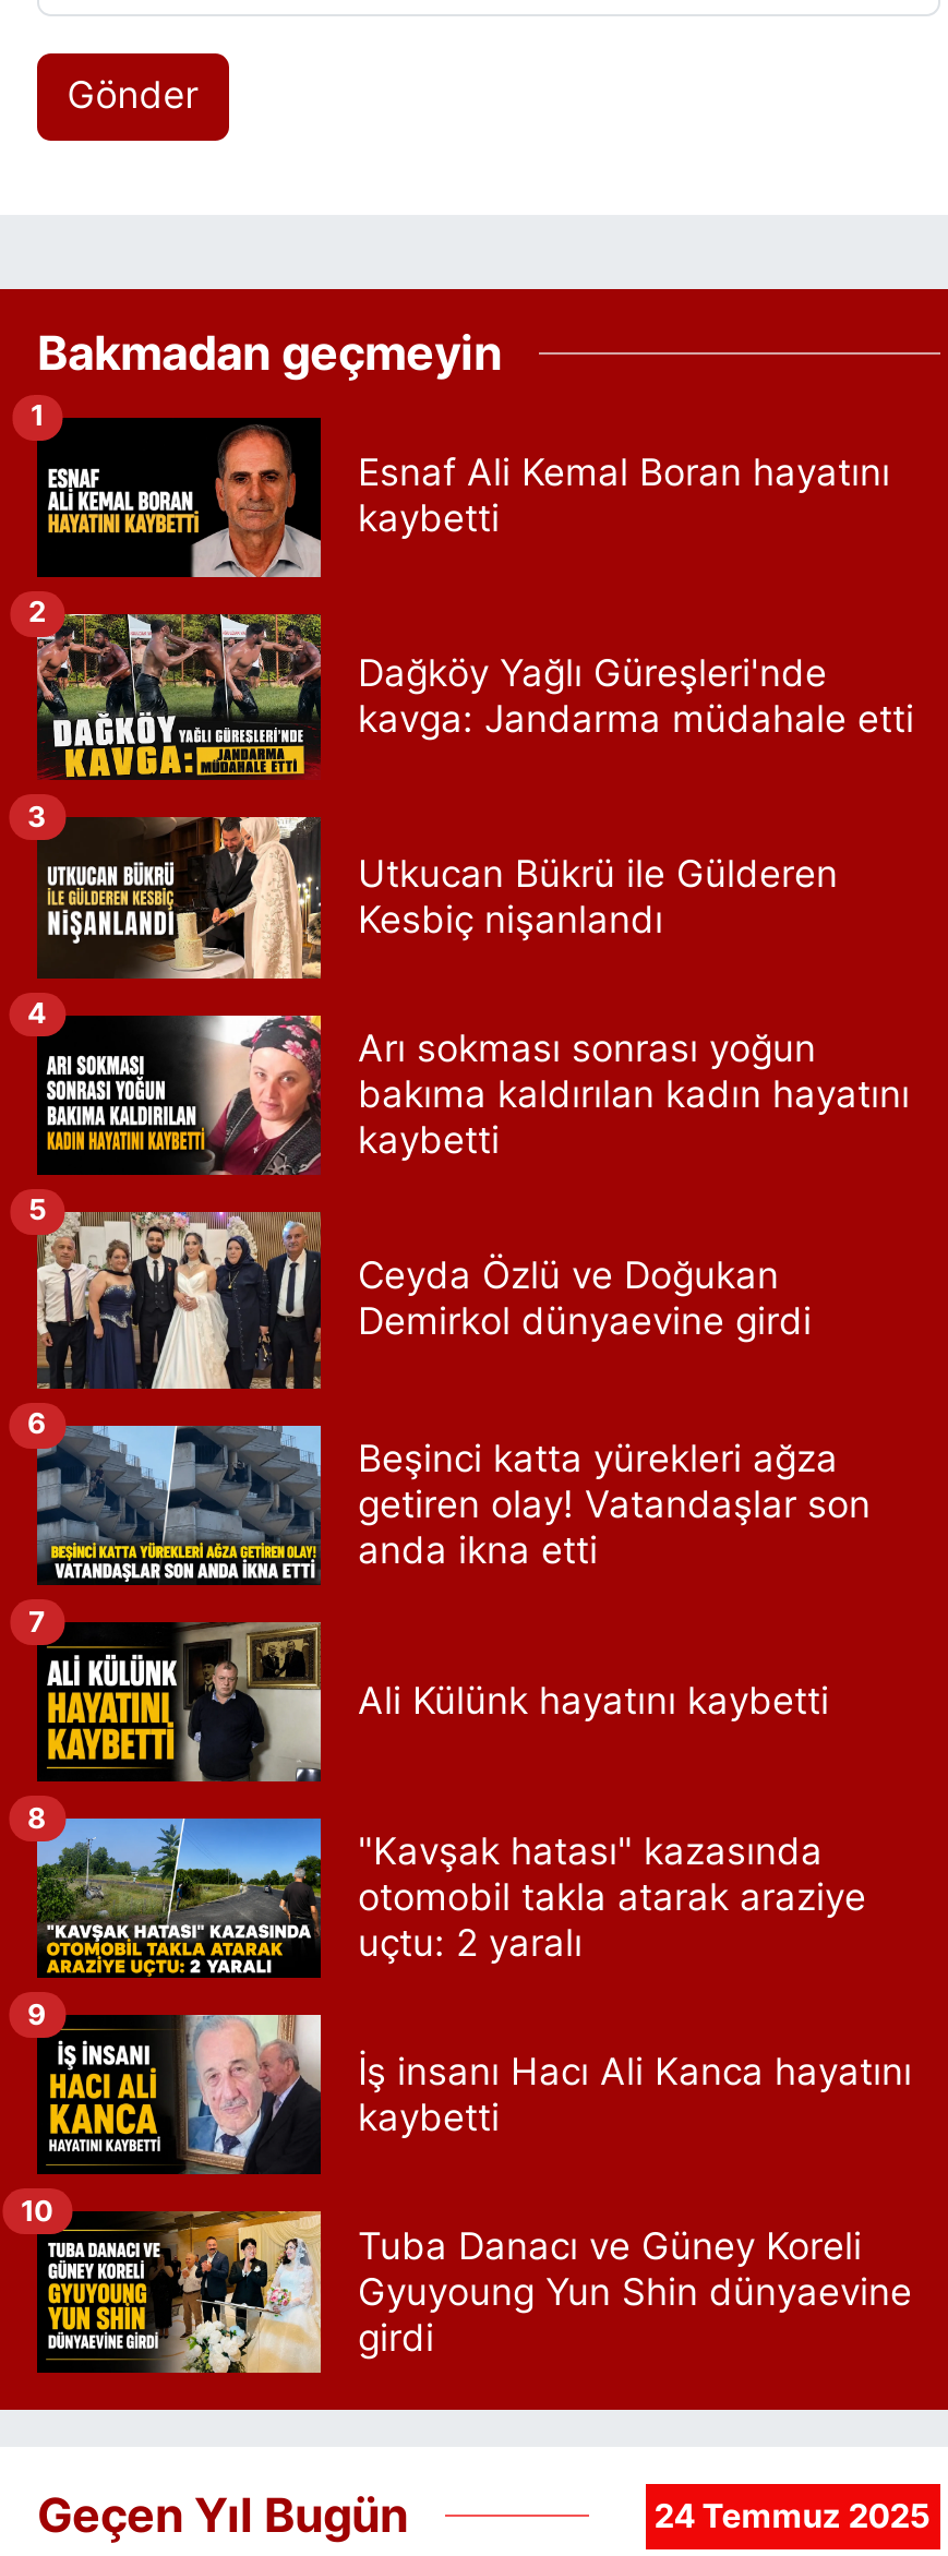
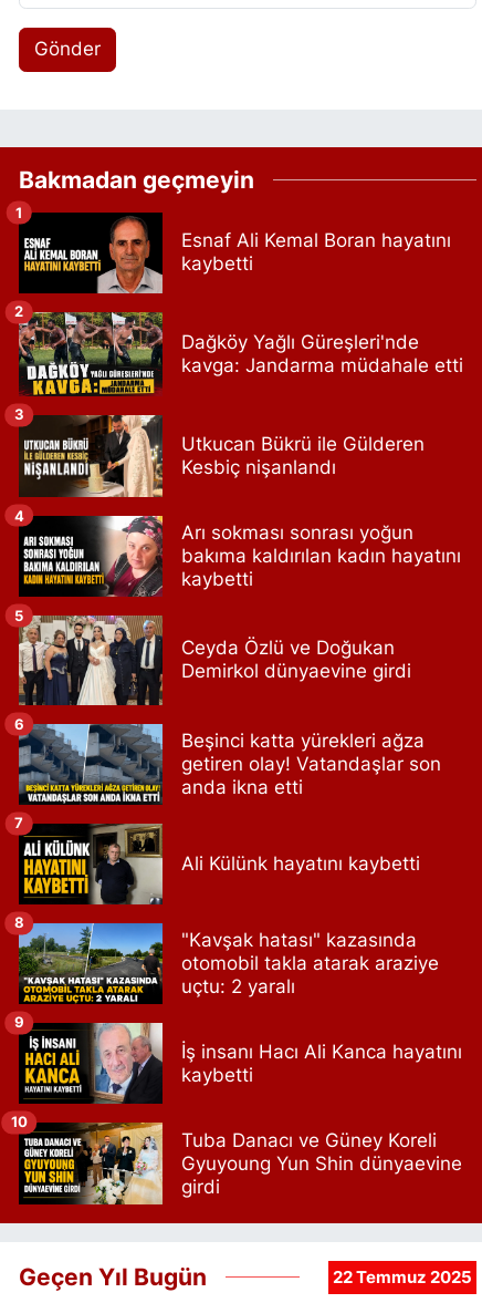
[654,2497,931,2536] 24 Temmuz 2025 -> [333,1267,472,1287] 22 Temmuz 2025

